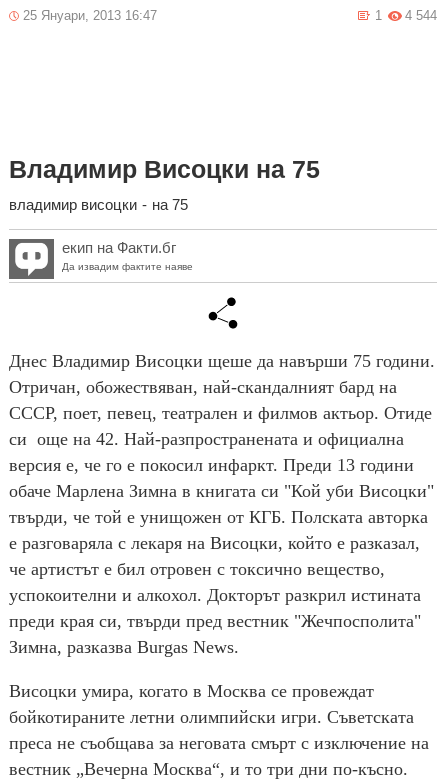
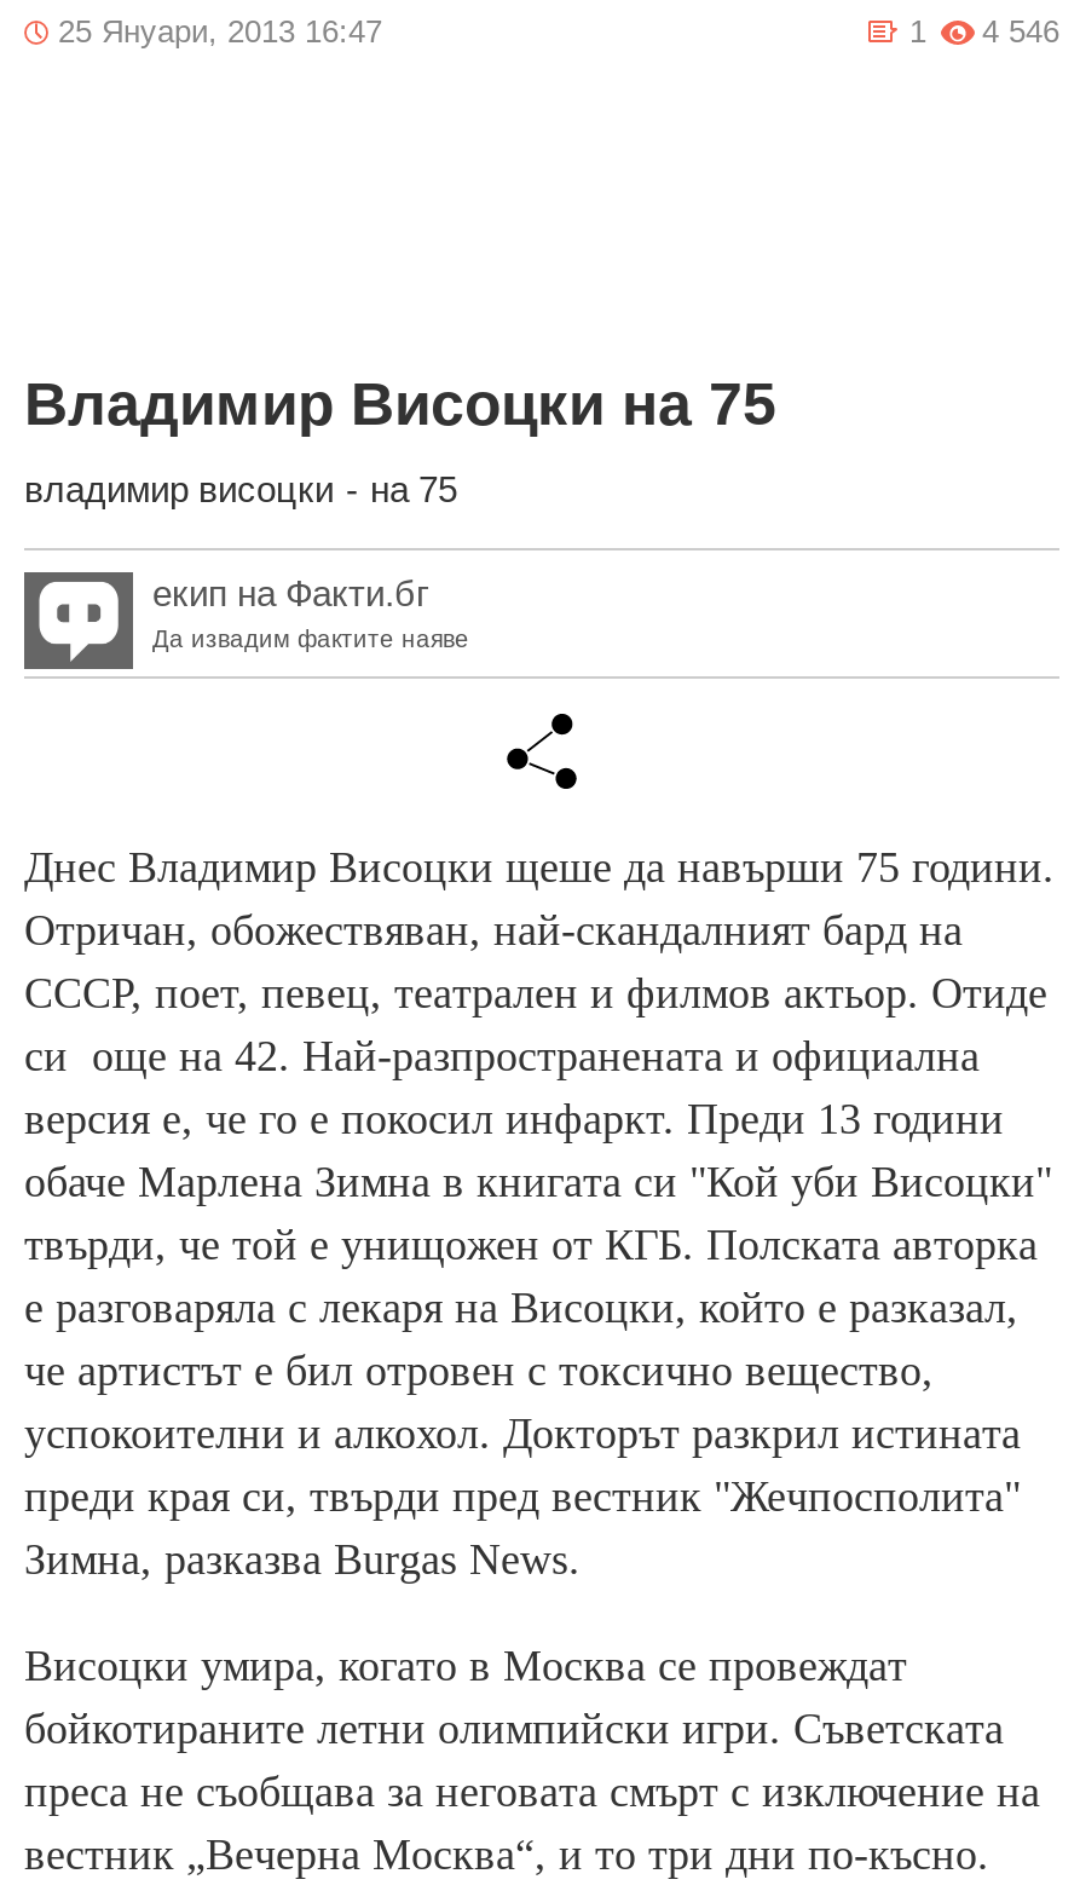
[375,8,437,23] 1 4 544 -> [909,13,1059,50] 1 4 546

